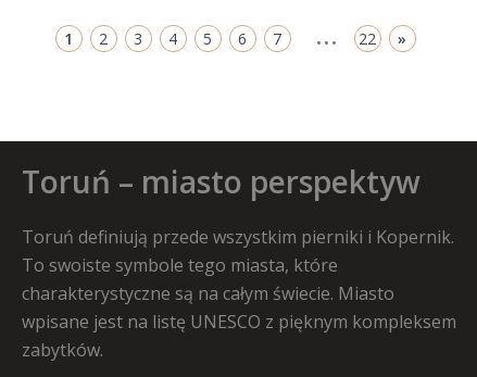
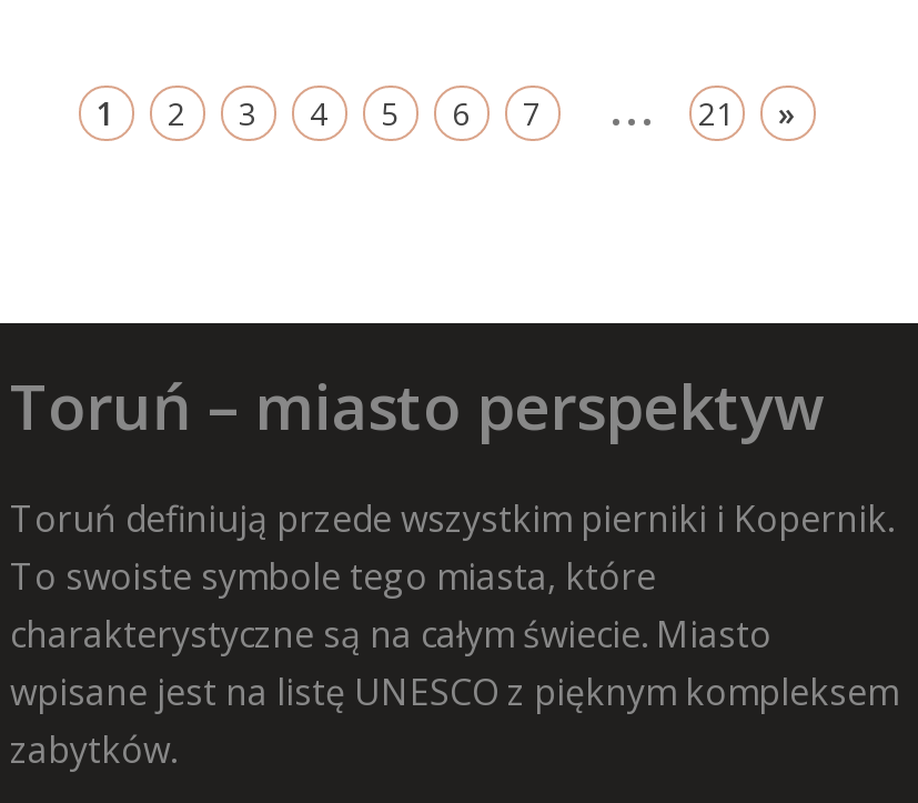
[359,28,376,49] 22 -> [698,92,734,134] 21

